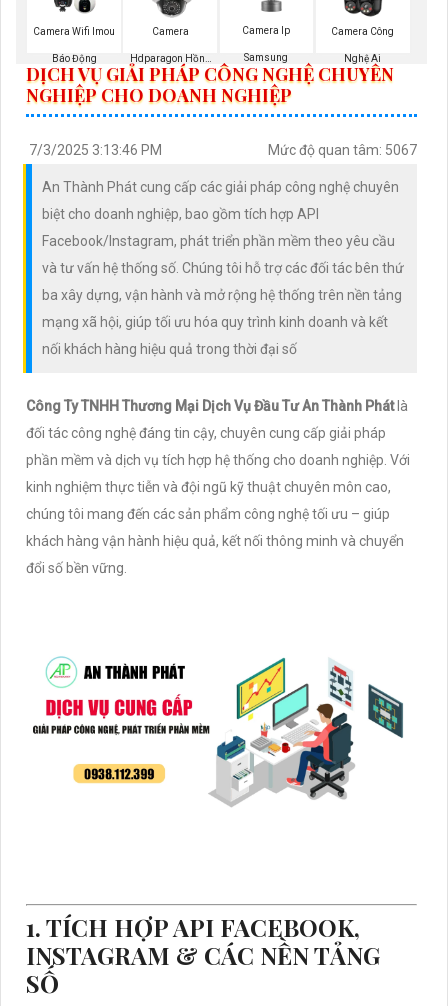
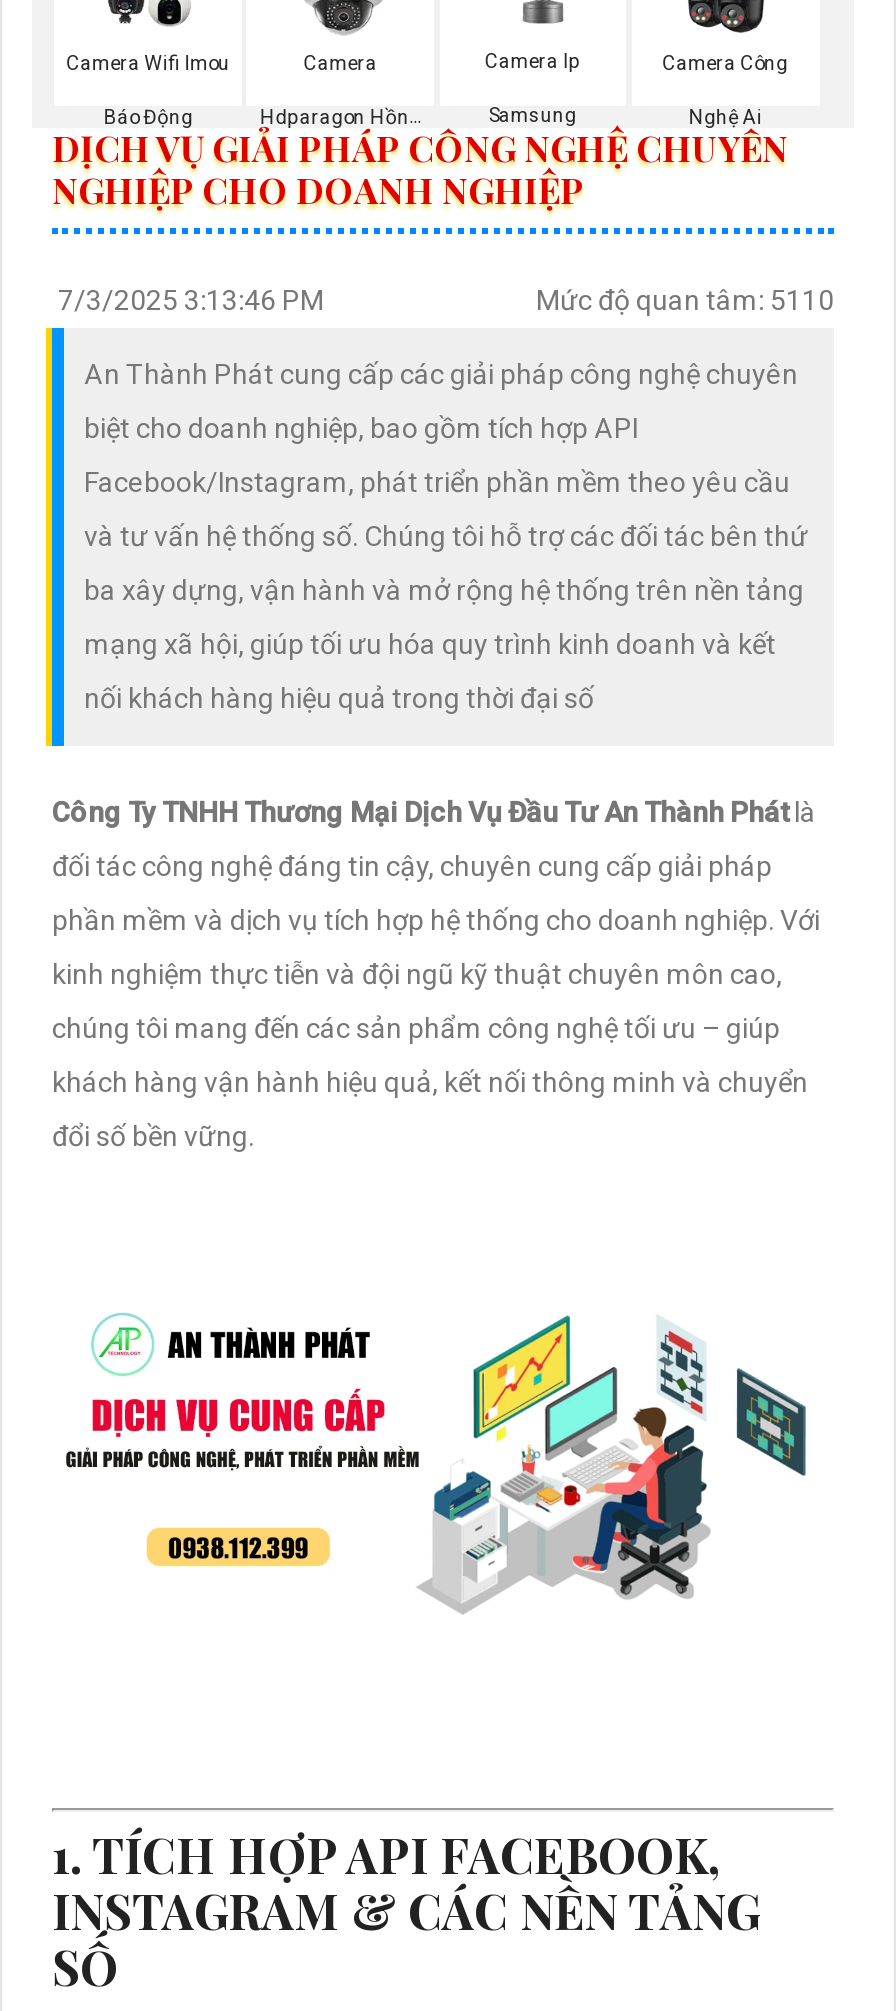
[268,142,417,158] Mức độ quan tâm: 5067 -> [536,283,834,315] Mức độ quan tâm: 5110

